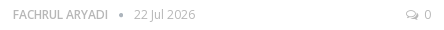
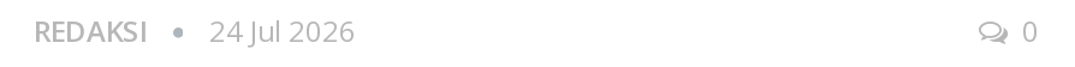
[13,6,195,23] FACHRUL ARYADI | 22 Jul 2026 -> [34,12,356,53] REDAKSI | 24 Jul 2026

